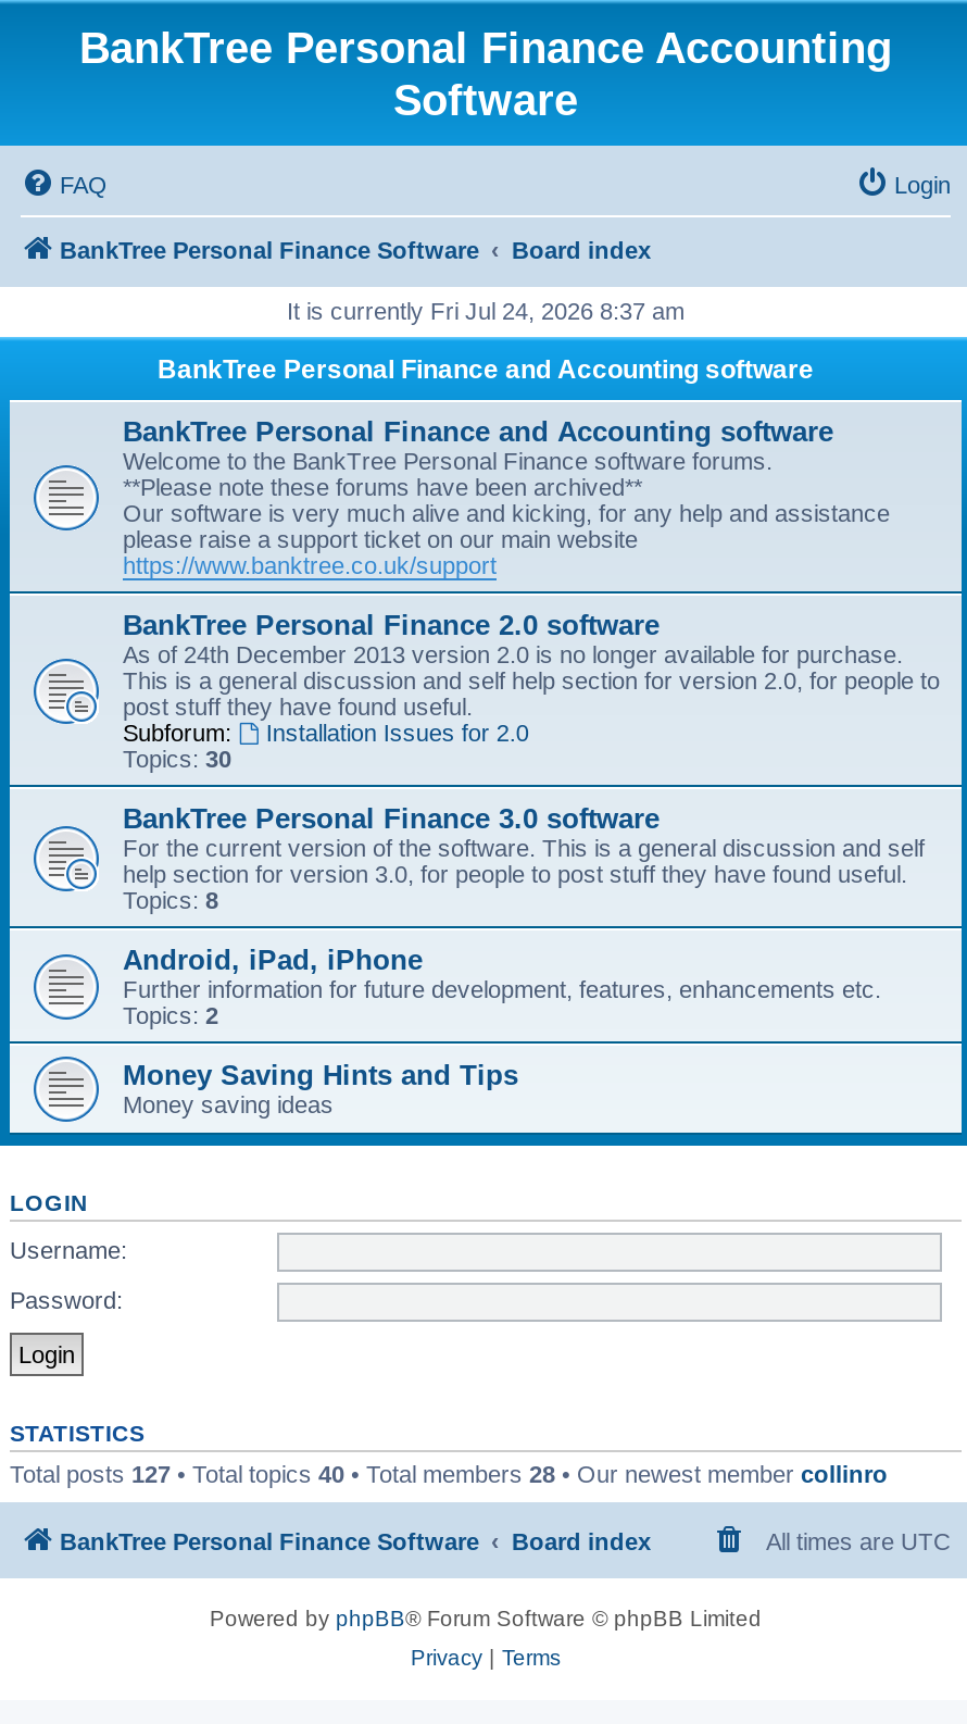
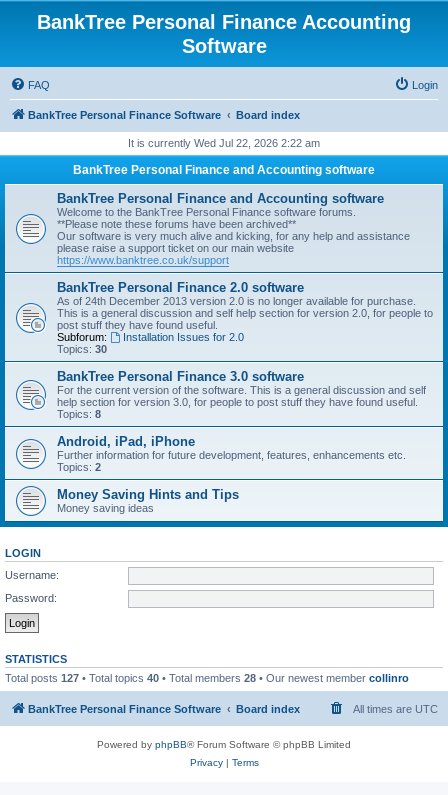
[287,298,685,324] It is currently Fri Jul 24, 2026 8:37 am -> [128,137,320,149] It is currently Wed Jul 22, 2026 2:22 am

